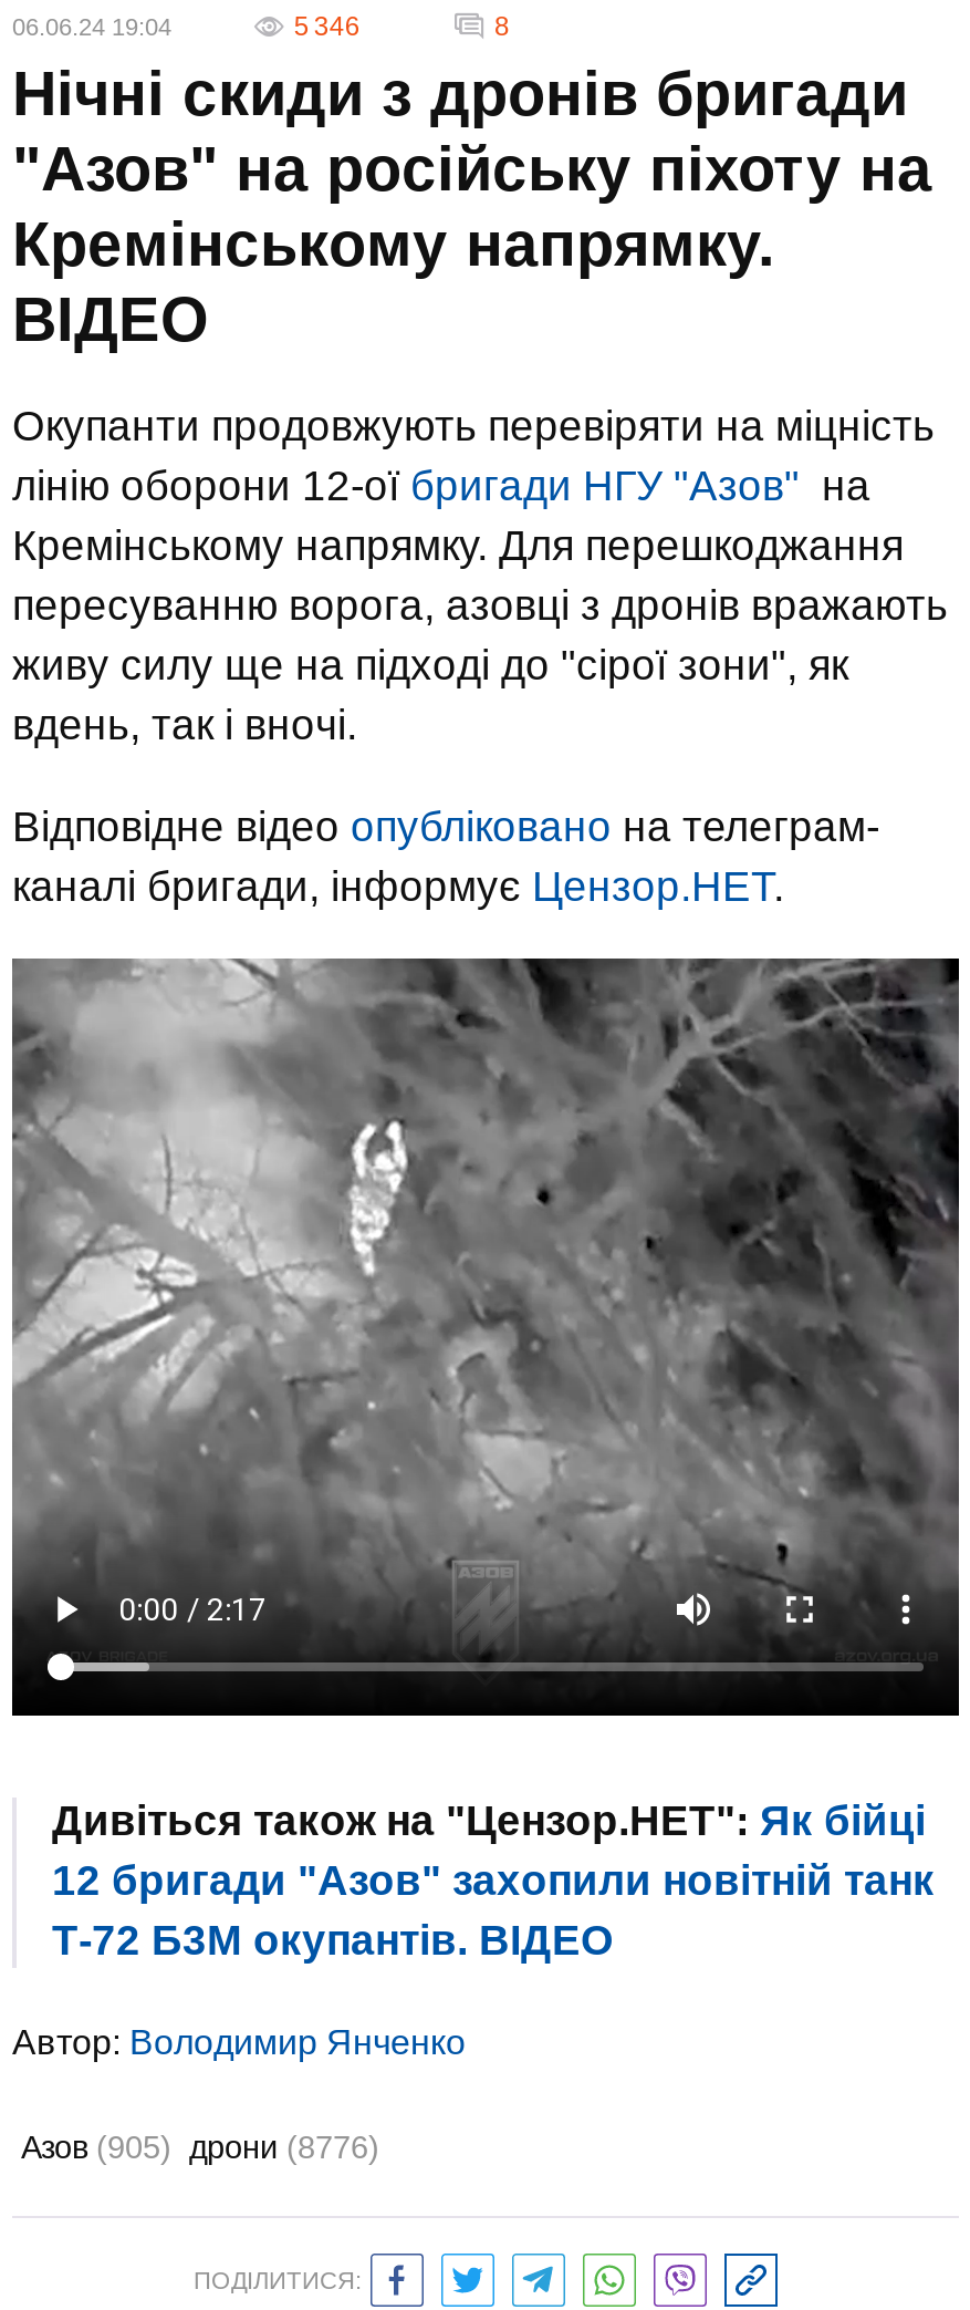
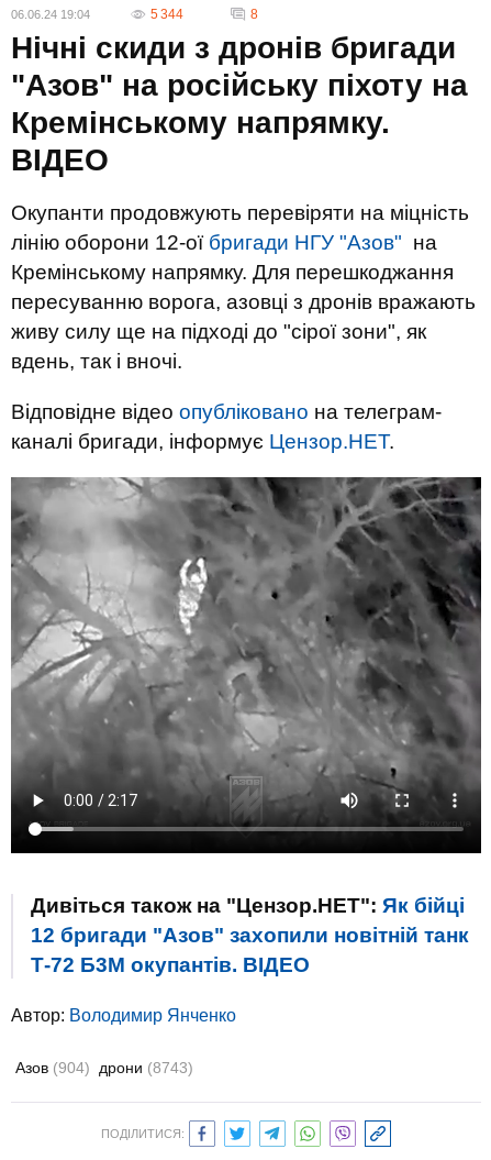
[294,11,360,42] 5 346 -> [151,6,184,22] 5 344
[21,2130,379,2166] Азов (905) дрони (8776) -> [15,1059,193,1077] Азов (904) дрони (8743)

